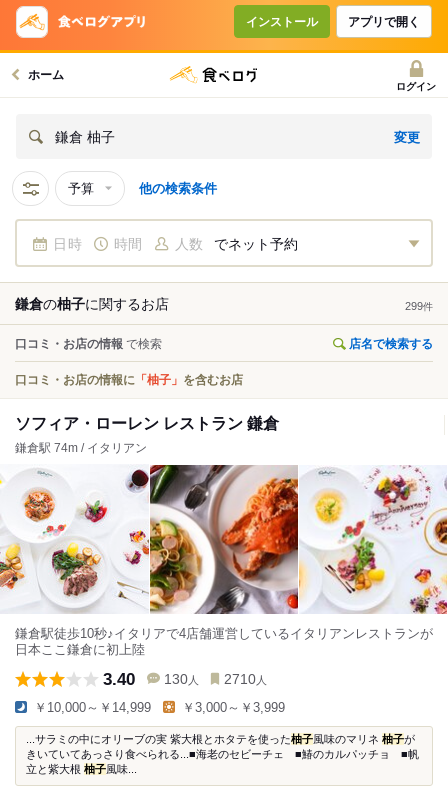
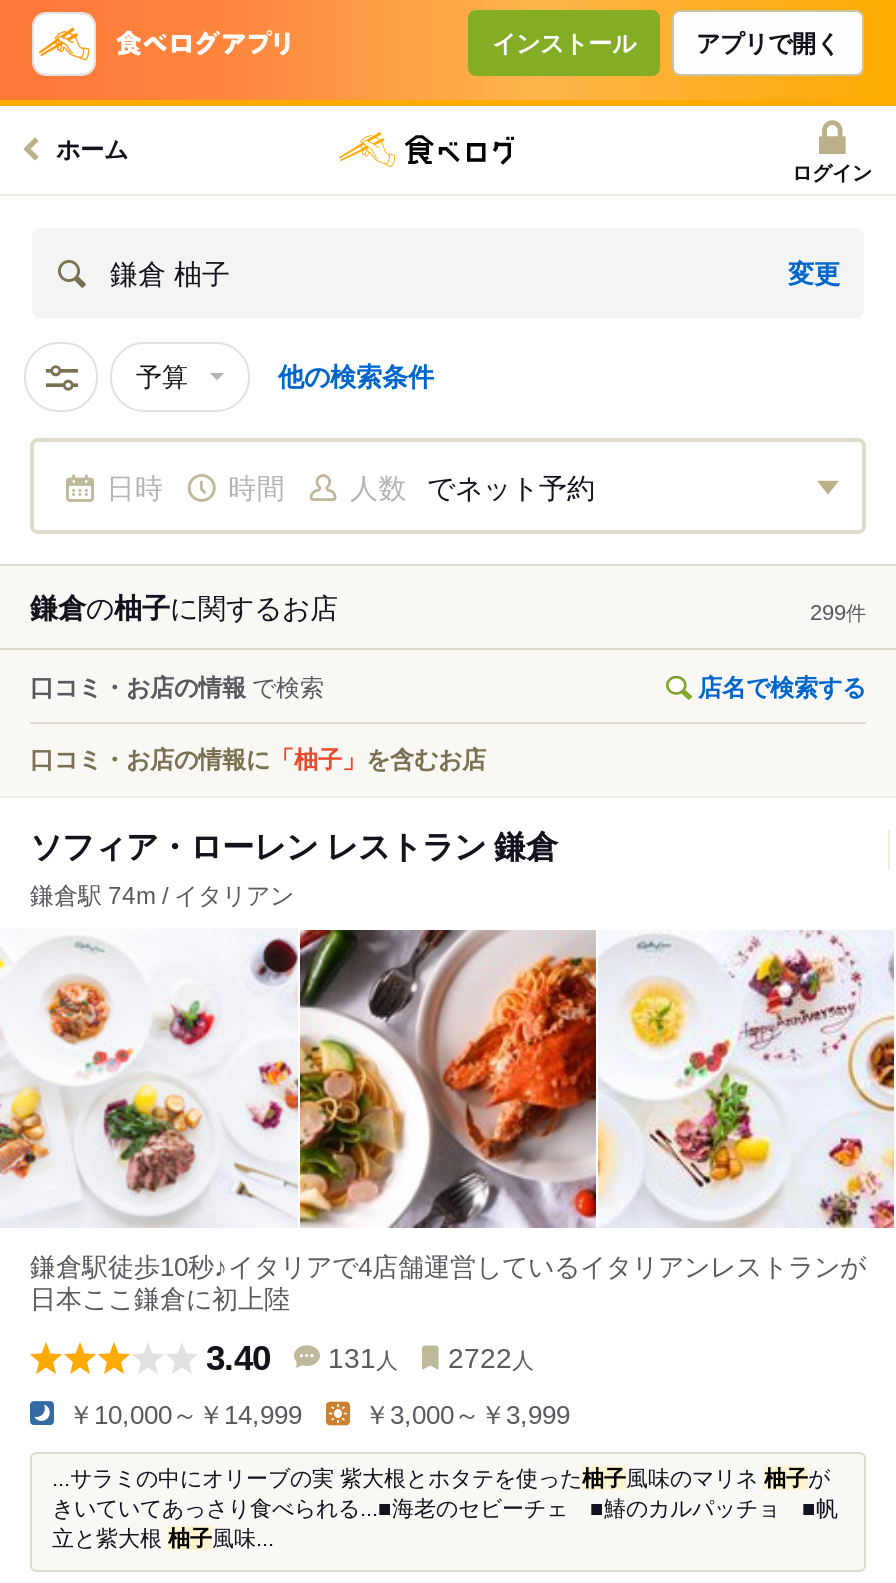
[164,671,199,687] 130人 -> [328,1343,398,1375] 131人
[224,671,267,687] 2710人 -> [448,1343,534,1375] 2722人

